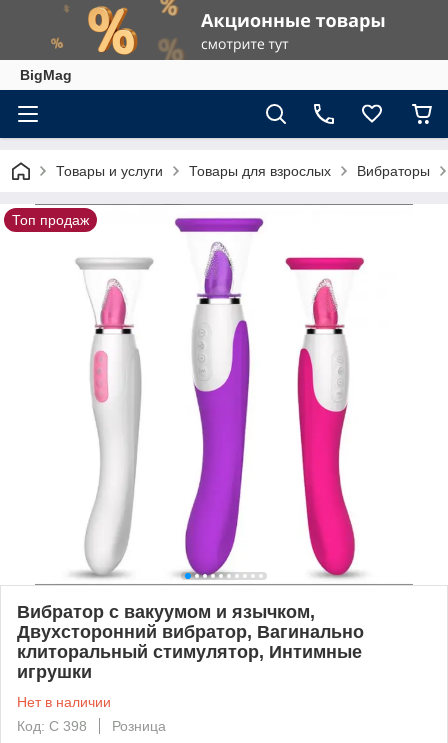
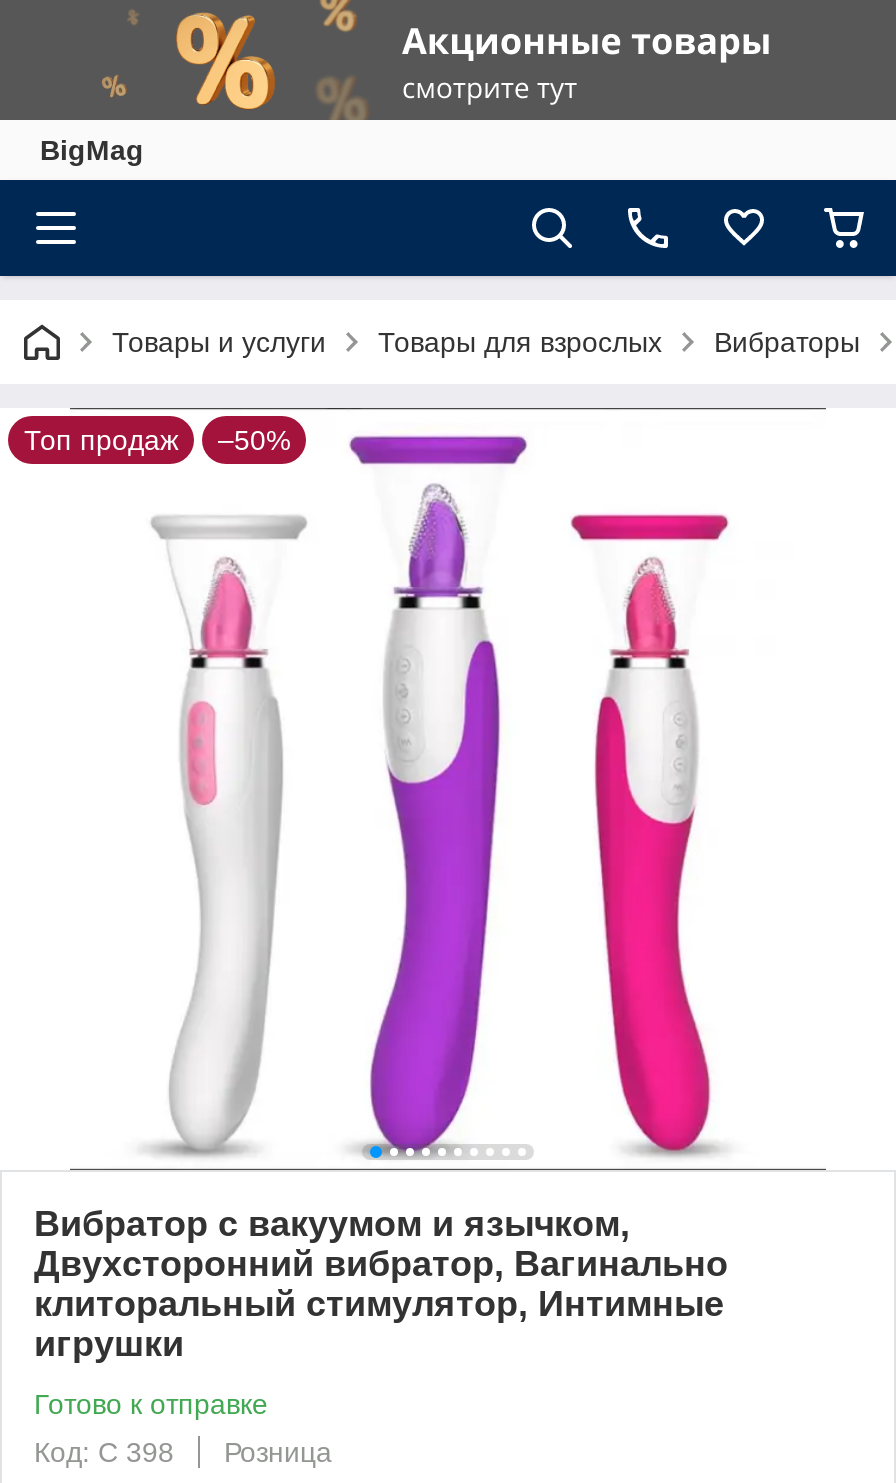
none -> [218,424,290,456] –50%
[17,694,111,710] Нет в наличии -> [34,1388,268,1420] Готово к отправке

